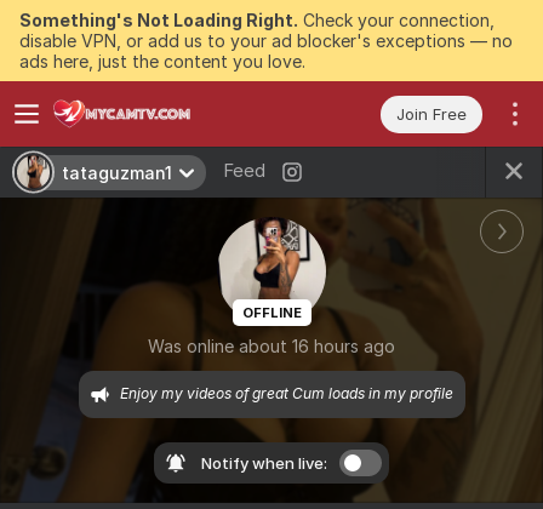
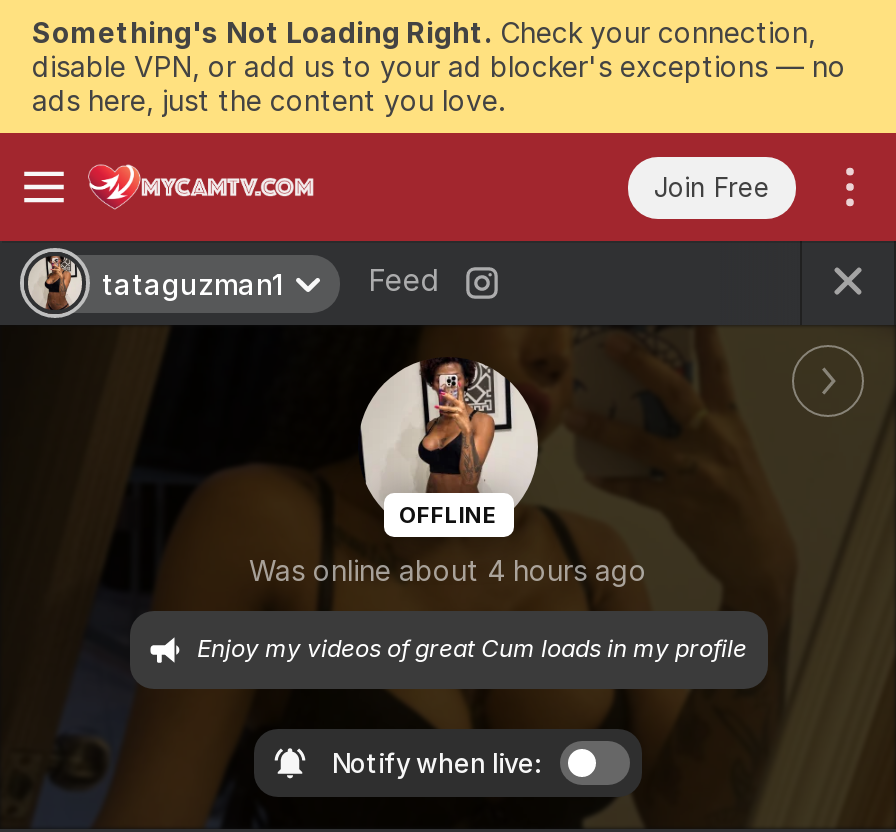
[148,336,395,357] Was online about 16 hours ago -> [249,554,647,588] Was online about 4 hours ago

